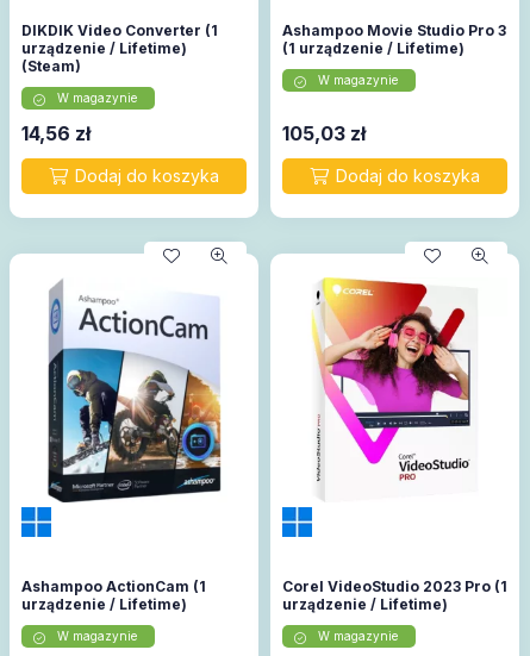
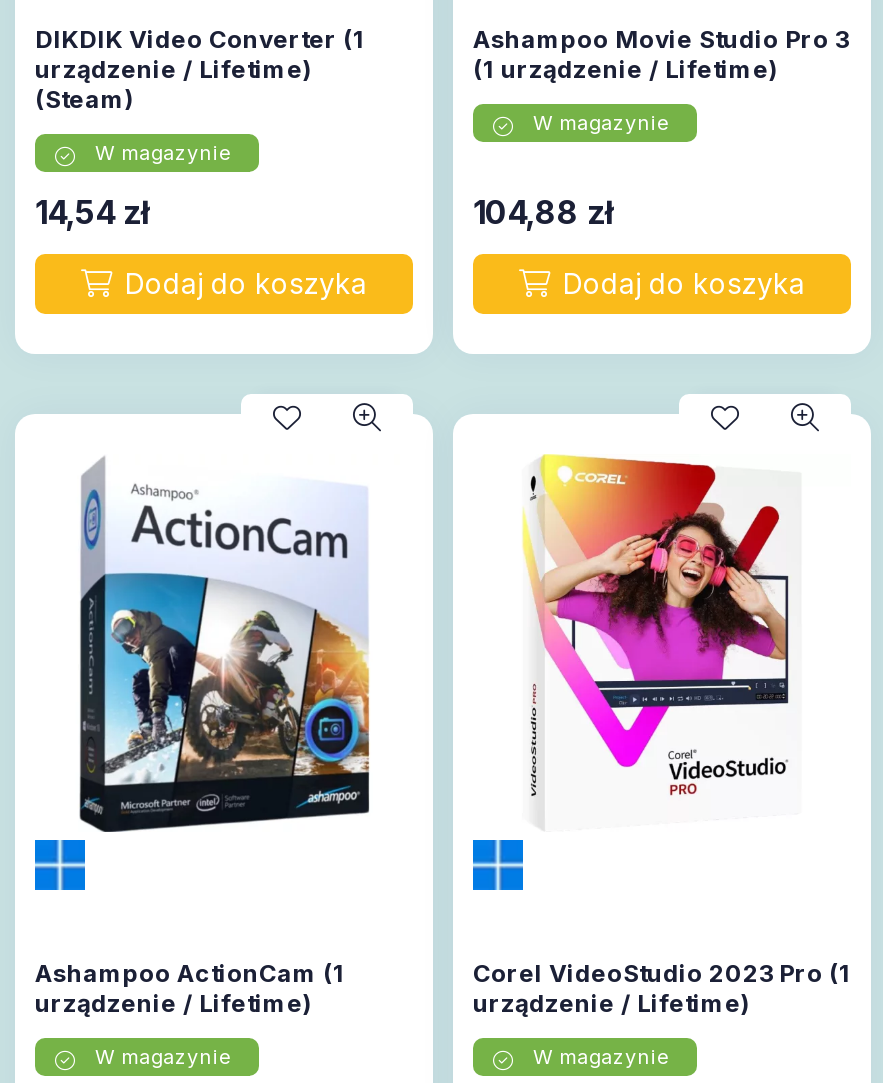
[21,121,91,145] 14,56 zł -> [35,192,149,232] 14,54 zł
[282,121,366,145] 105,03 zł -> [473,192,613,232] 104,88 zł

